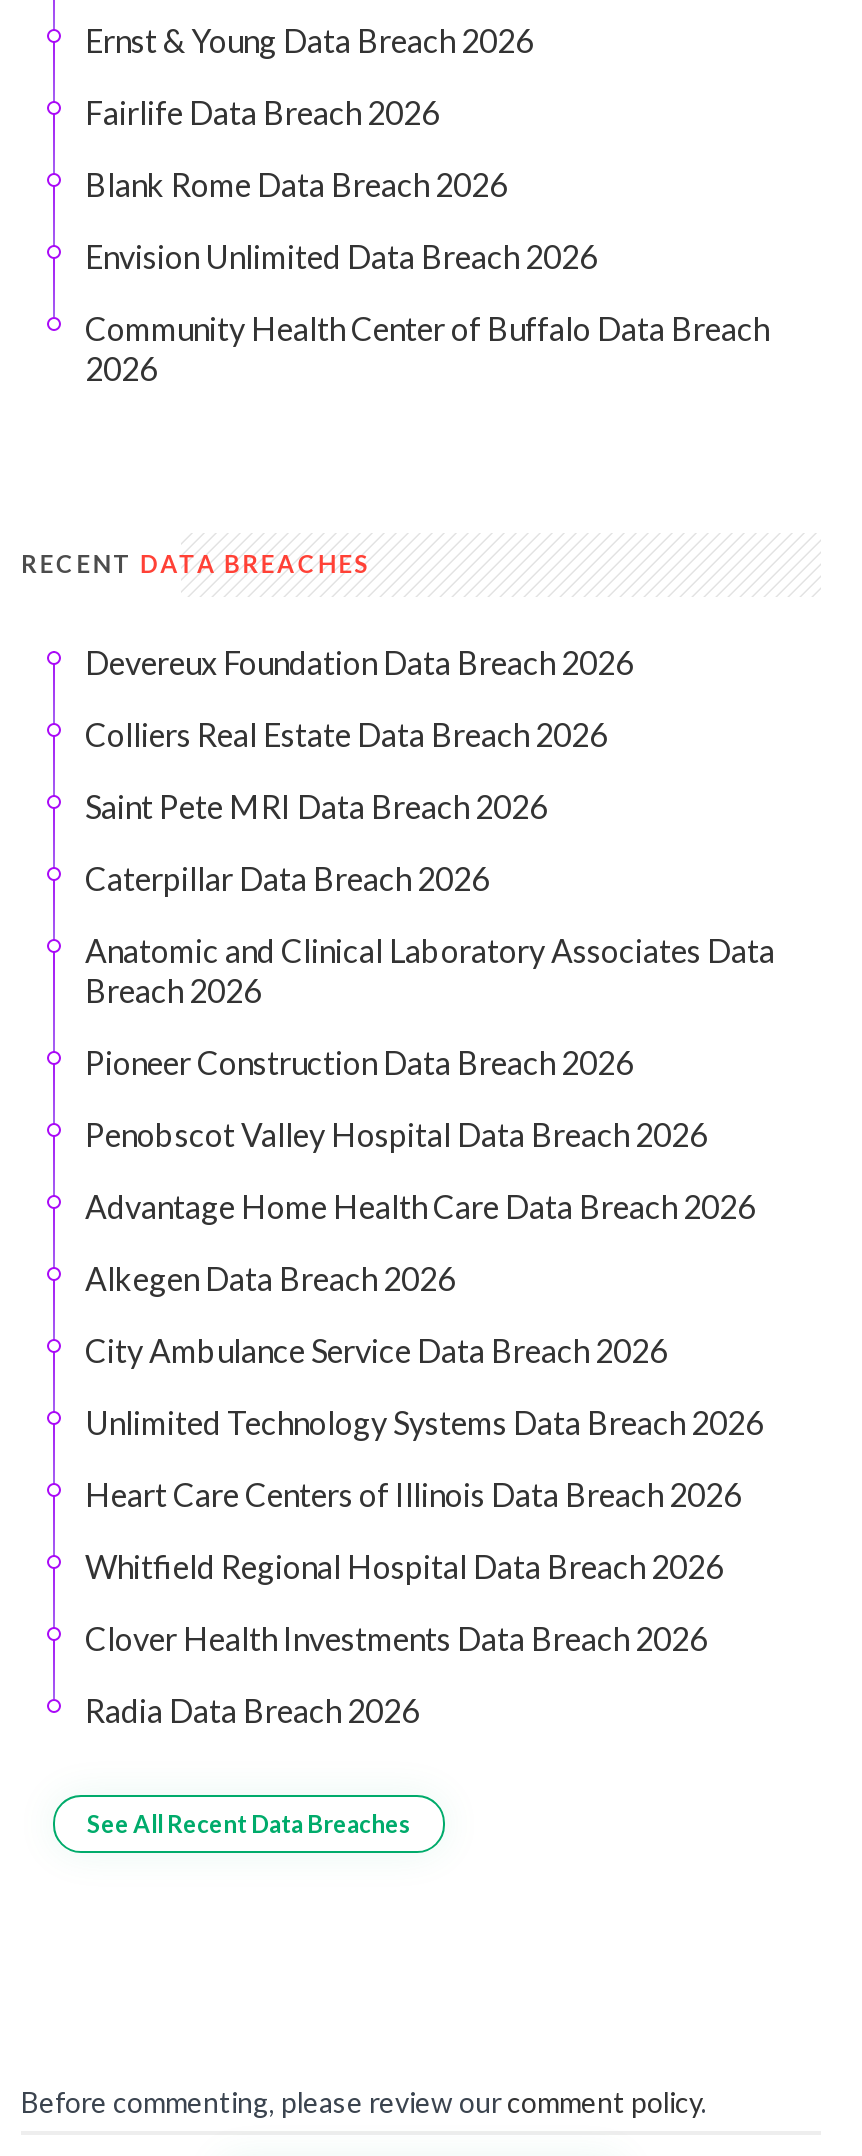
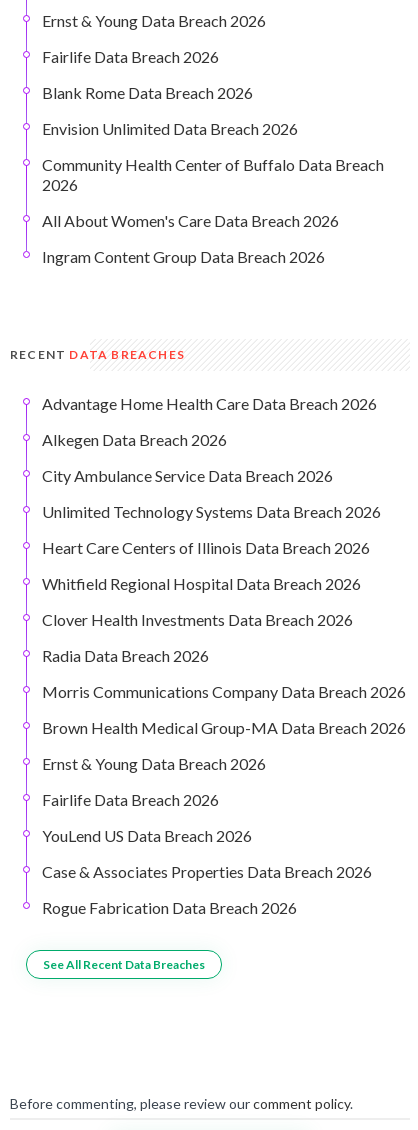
none -> [42,210,339,265] All About Women's Care Data Breach 2026 | Ingram Content Group Data Breach 2026
moved [21,548,371,578] -> [10,346,185,361]: RECENT DATA BREACHES
[85,642,775,1152] Devereux Foundation Data Breach 2026 | Colliers Real Estate Data Breach 2026 | Saint Pete MRI Data Breach 2026 | Caterpillar Data Breach 2026 | Anatomic and Clinical Laboratory Associates Data | Breach 2026 | Pioneer Construction Data Breach 2026 | Penobscot Valley Hospital Data Breach 2026 -> none
moved [85,1186,763,1728] -> [42,393,381,664]: Advantage Home Health Care Data Breach 2026 | Alkegen Data Breach 2026 | City Ambulance Service Data Breach 2026 | Unlimited Technology Systems Data Breach 2026 | Heart Care Centers of Illinois Data Breach 2026 | Whitfield Regional Hospital Data Breach 2026 | Clover Health Investments Data Breach 2026 | Radia Data Breach 2026
none -> [42,681,406,916] Morris Communications Company Data Breach 2026 | Brown Health Medical Group-MA Data Breach 2026 | Ernst & Young Data Breach 2026 | Fairlife Data Breach 2026 | YouLend US Data Breach 2026 | Case & Associates Properties Data Breach 2026 | Rogue Fabrication Data Breach 2026

